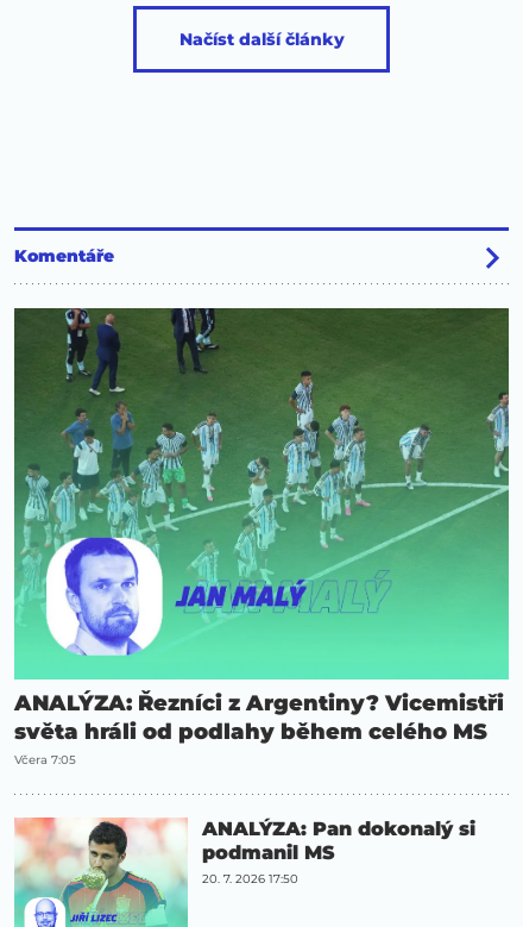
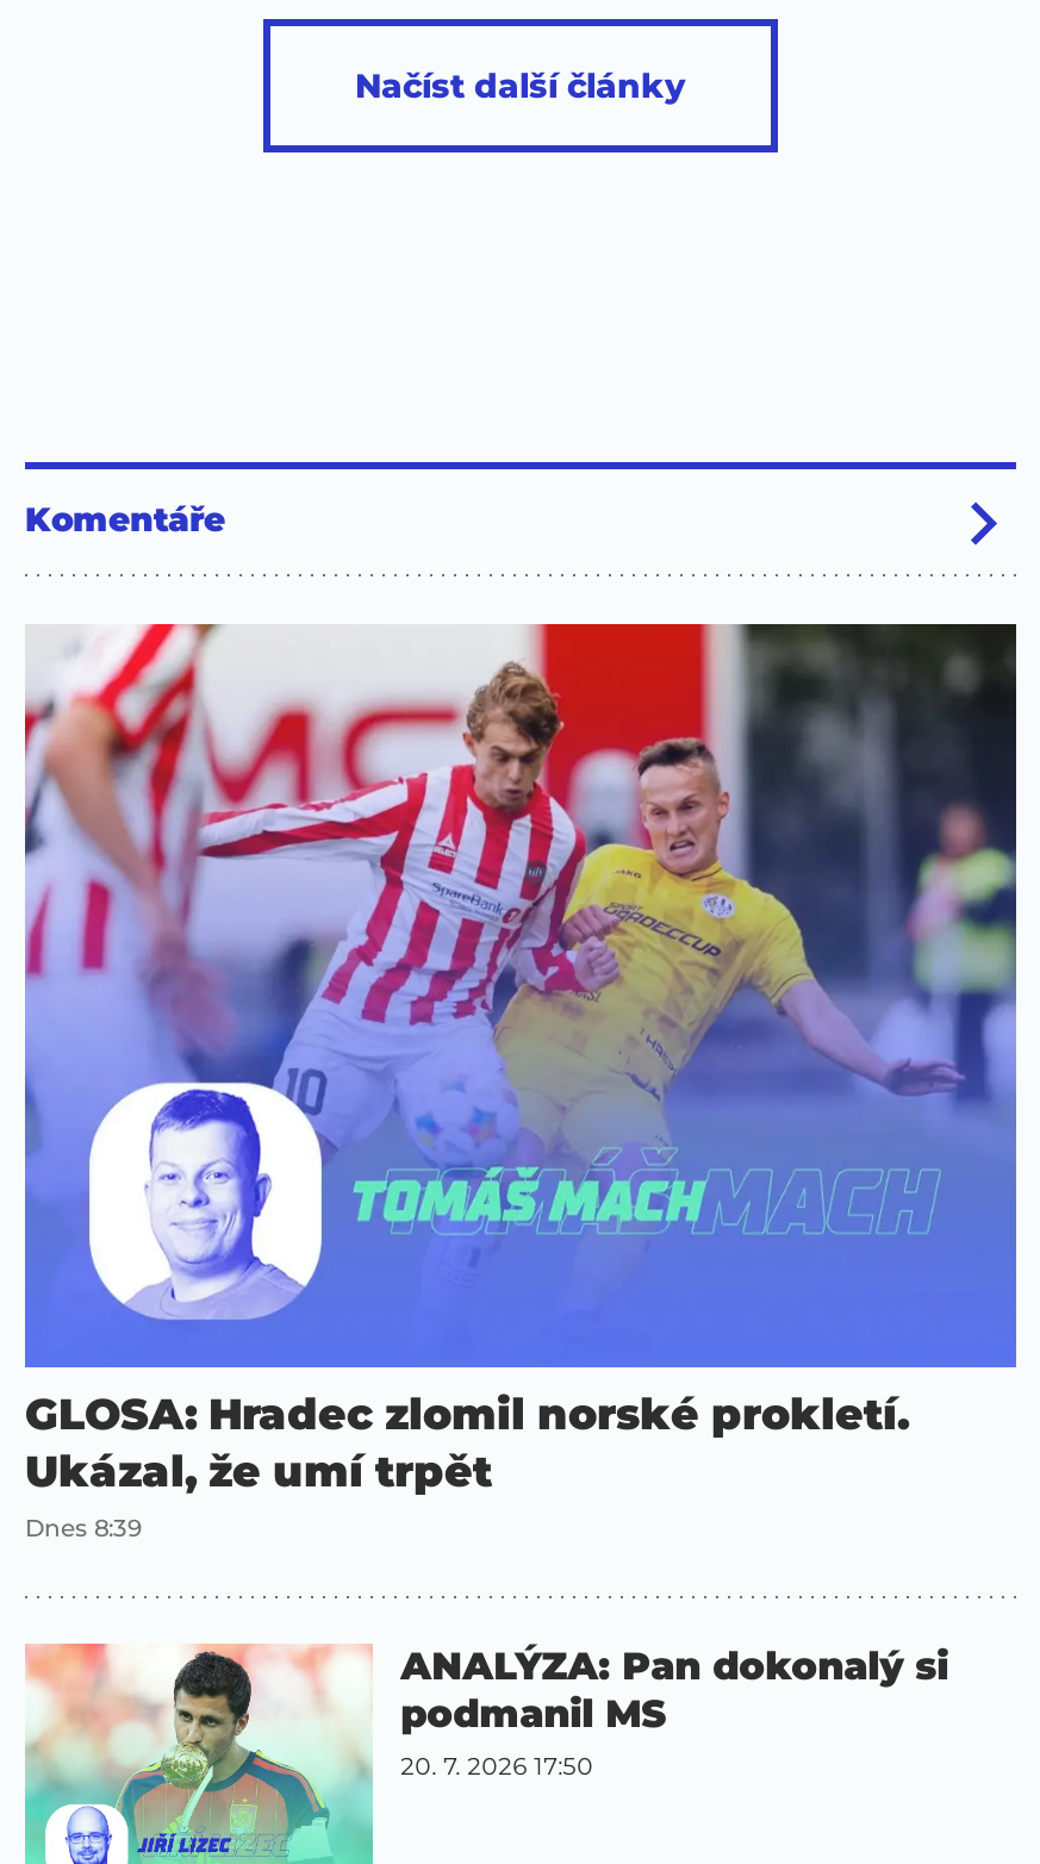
[13,307,510,767] [image] | ANALÝZA: Řezníci z Argentiny? Vicemistři | světa hráli od podlahy během celého MS | Včera 7:05 -> [23,621,1019,1544] [image] | GLOSA: Hradec zlomil norské prokletí. | Ukázal, že umí trpět | Dnes 8:39

